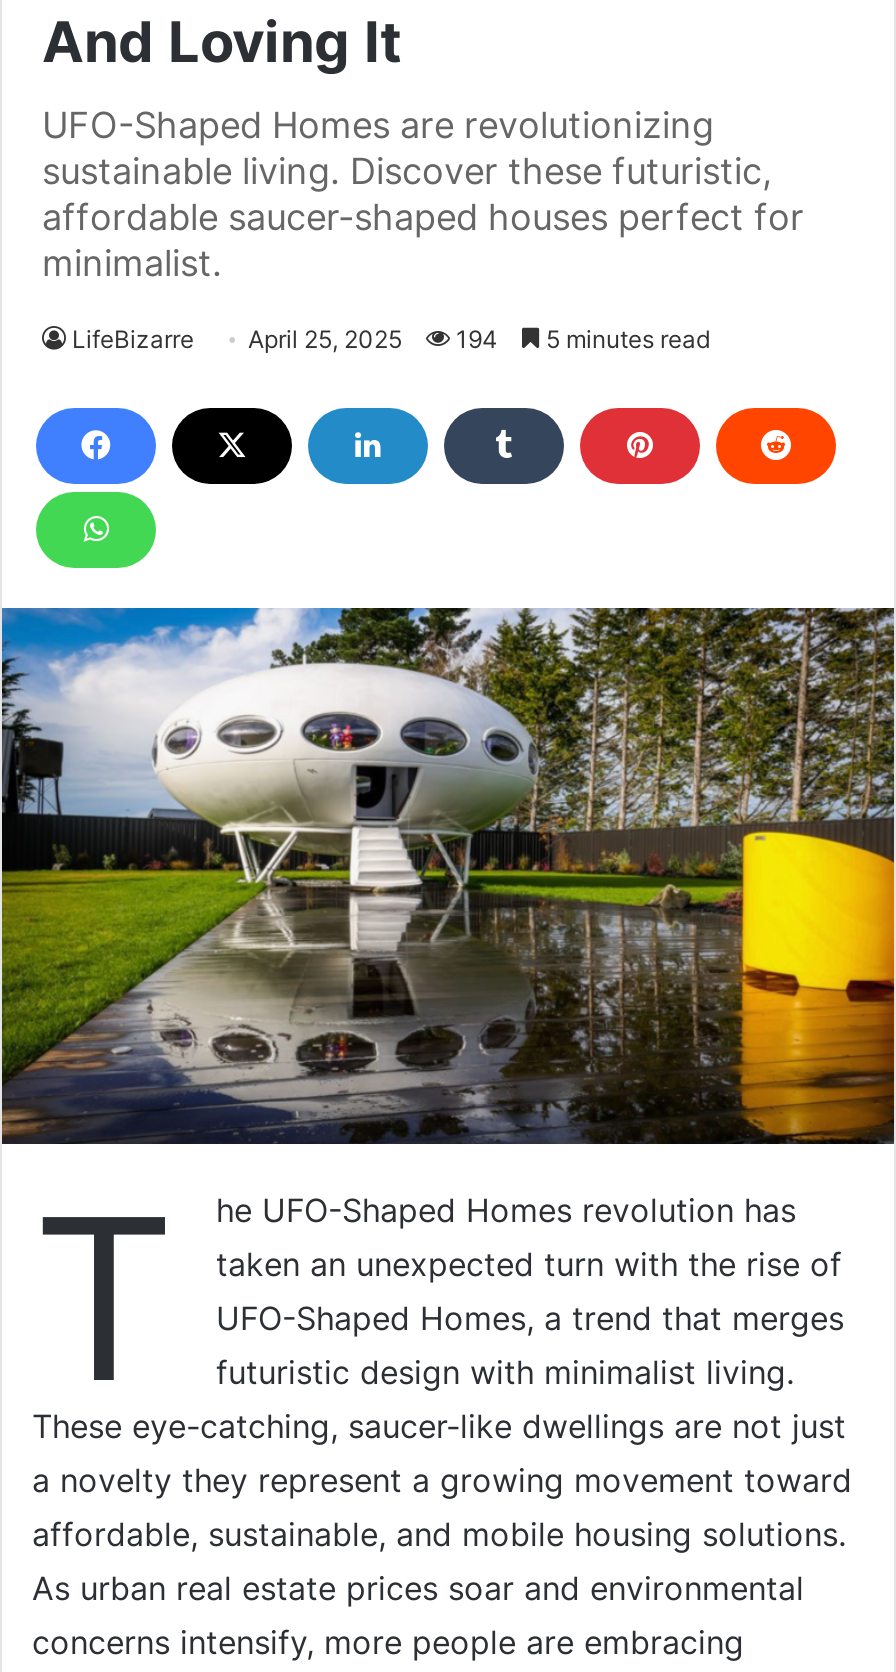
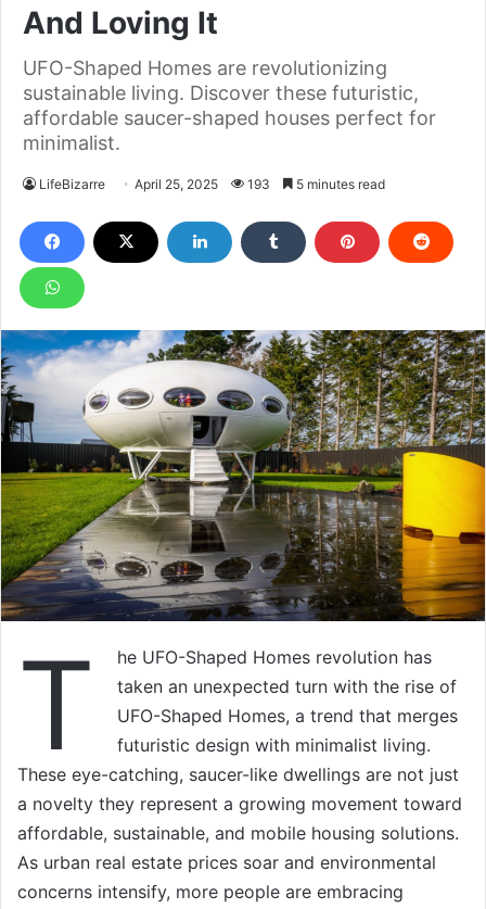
[72,323,710,353] LifeBizarre April 25, 2025 194 5 minutes read -> [39,176,385,192] LifeBizarre April 25, 2025 193 5 minutes read

